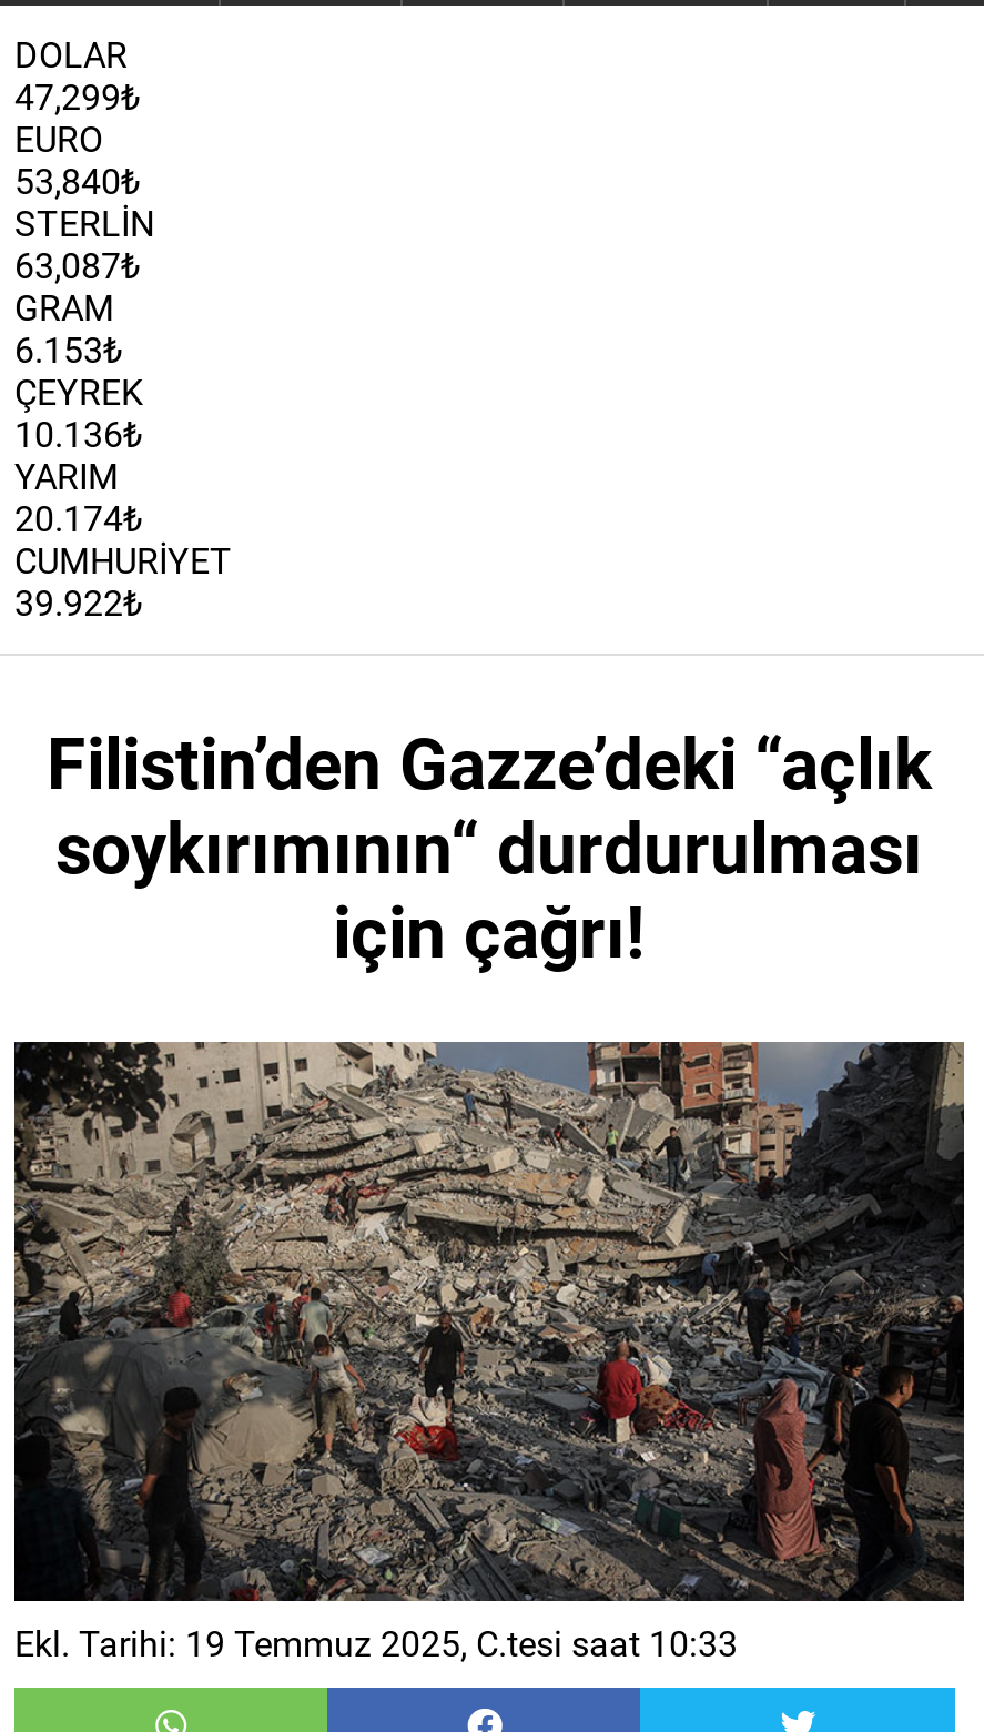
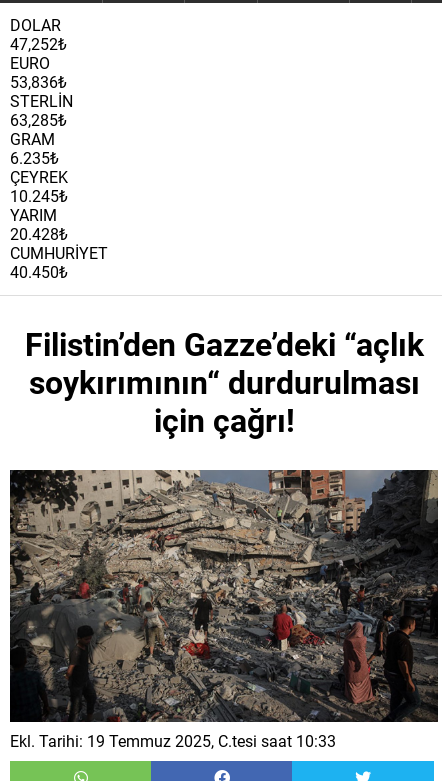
[14,77,141,119] 47,299₺ -> [10,35,67,54] 47,252₺
[14,161,141,203] 53,840₺ -> [10,73,67,92] 53,836₺
[14,245,141,288] 63,087₺ -> [10,111,67,130] 63,285₺
[14,330,123,372] 6.153₺ -> [10,149,59,168] 6.235₺
[14,414,143,456] 10.136₺ -> [10,187,68,206] 10.245₺
[14,498,143,541] 20.174₺ -> [10,225,68,244] 20.428₺
[14,583,143,625] 39.922₺ -> [10,263,68,282] 40.450₺

